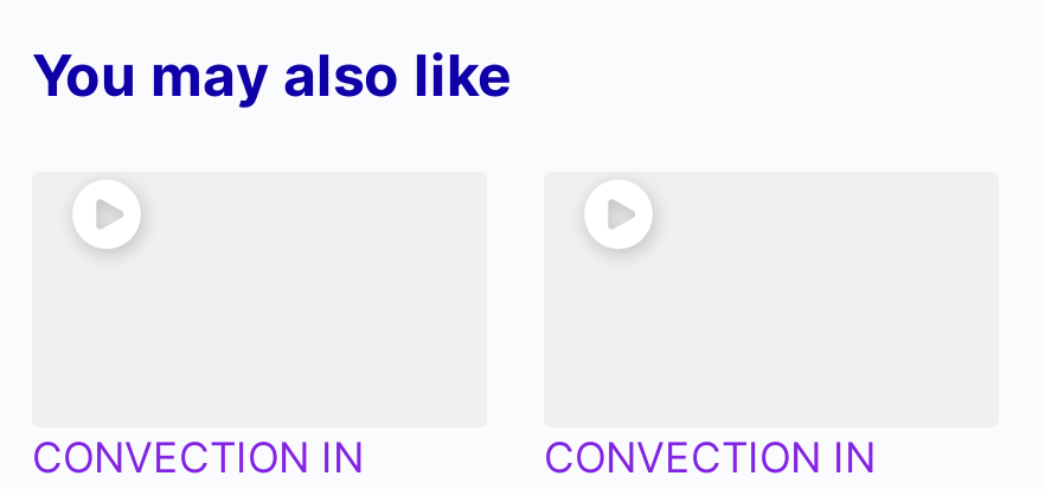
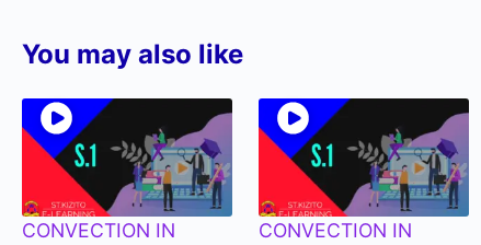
none -> [21,97,233,218] [image]
none -> [257,97,470,218] [image]

